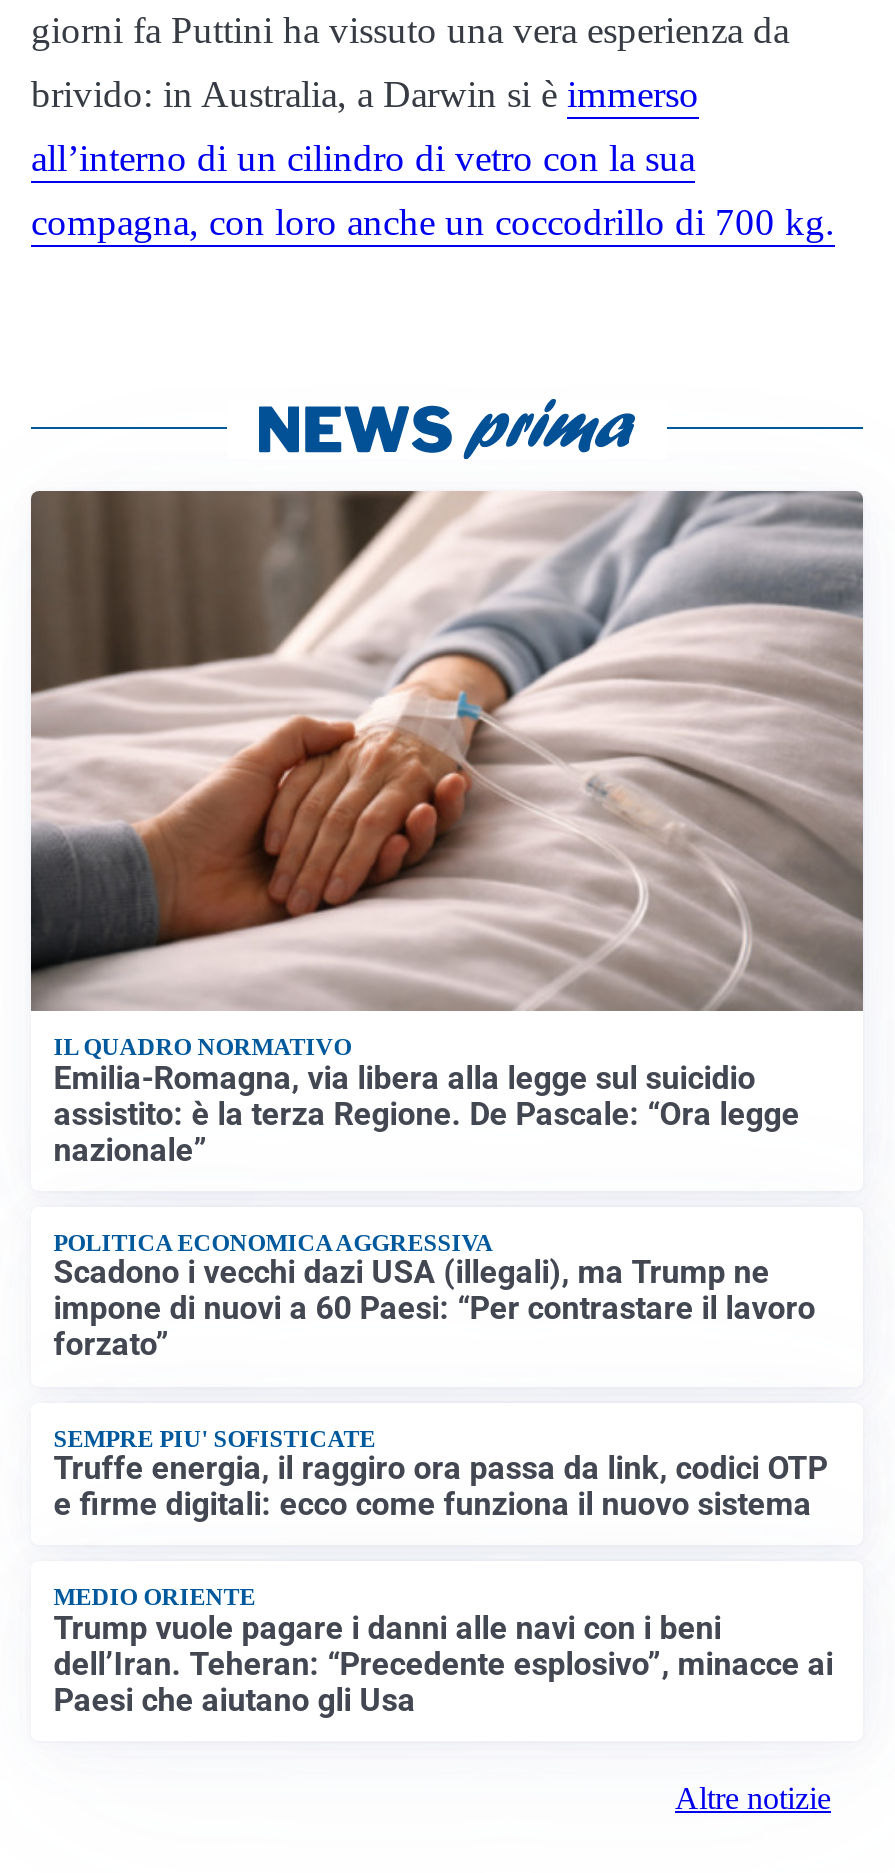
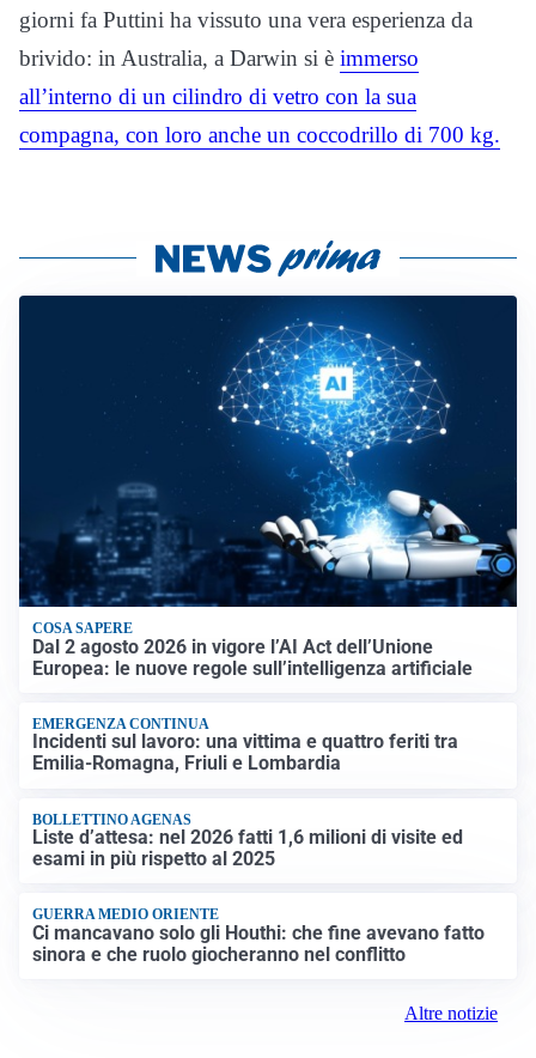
[29,489,865,1168] [image] | IL QUADRO NORMATIVO | Emilia-Romagna, via libera alla legge sul suicidio | assistito: è la terza Regione. De Pascale: “Ora legge | nazionale” -> [18,294,518,679] [image] | COSA SAPERE | Dal 2 agosto 2026 in vigore l’AI Act dell’Unione | Europea: le nuove regole sull’intelligenza artificiale
[53,1229,815,1364] POLITICA ECONOMICA AGGRESSIVA | Scadono i vecchi dazi USA (illegali), ma Trump ne | impone di nuovi a 60 Paesi: “Per contrastare il lavoro | forzato” -> [33,716,458,775] EMERGENZA CONTINUA | Incidenti sul lavoro: una vittima e quattro feriti tra | Emilia-Romagna, Friuli e Lombardia
[53,1424,827,1523] SEMPRE PIU' SOFISTICATE | Truffe energia, il raggiro ora passa da link, codici OTP | e firme digitali: ecco come funziona il nuovo sistema -> [33,811,463,870] BOLLETTINO AGENAS | Liste d’attesa: nel 2026 fatti 1,6 milioni di visite ed | esami in più rispetto al 2025
[53,1584,833,1719] MEDIO ORIENTE | Trump vuole pagare i danni alle navi con i beni | dell’Iran. Teheran: “Precedente esplosivo”, minacce ai | Paesi che aiutano gli Usa -> [33,907,485,966] GUERRA MEDIO ORIENTE | Ci mancavano solo gli Houthi: che fine avevano fatto | sinora e che ruolo giocheranno nel conflitto

